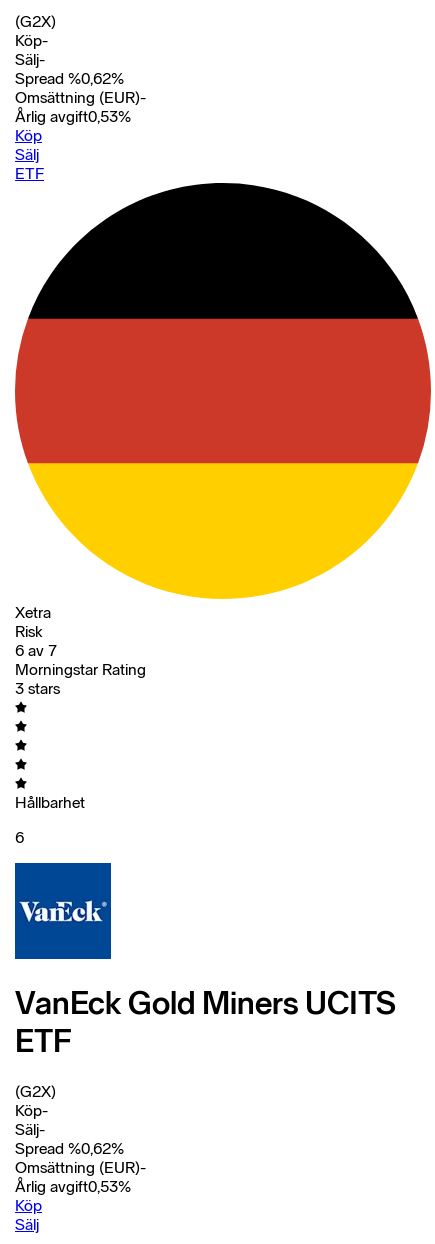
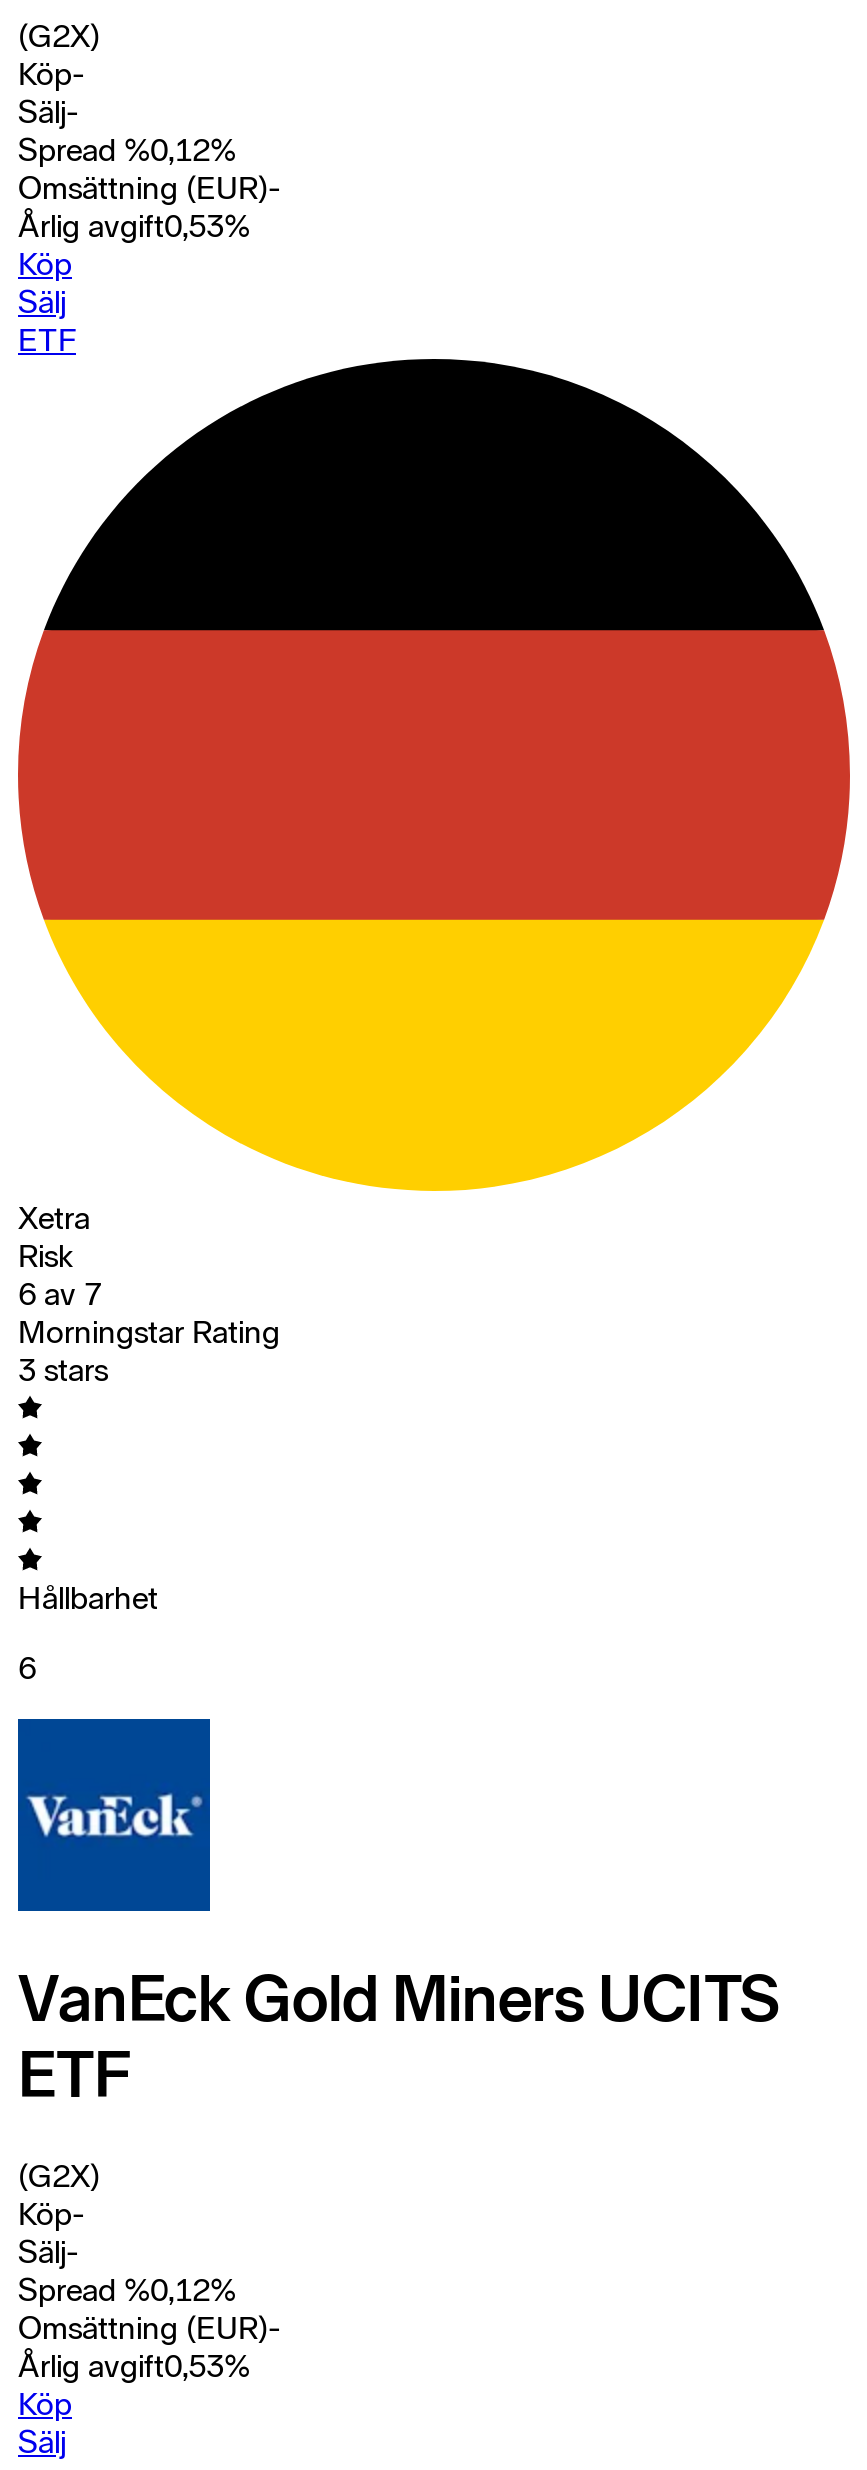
[15,69,124,88] Spread %0,62% -> [18,131,236,169] Spread %0,12%
[15,1139,124,1158] Spread %0,62% -> [18,2271,236,2309] Spread %0,12%

